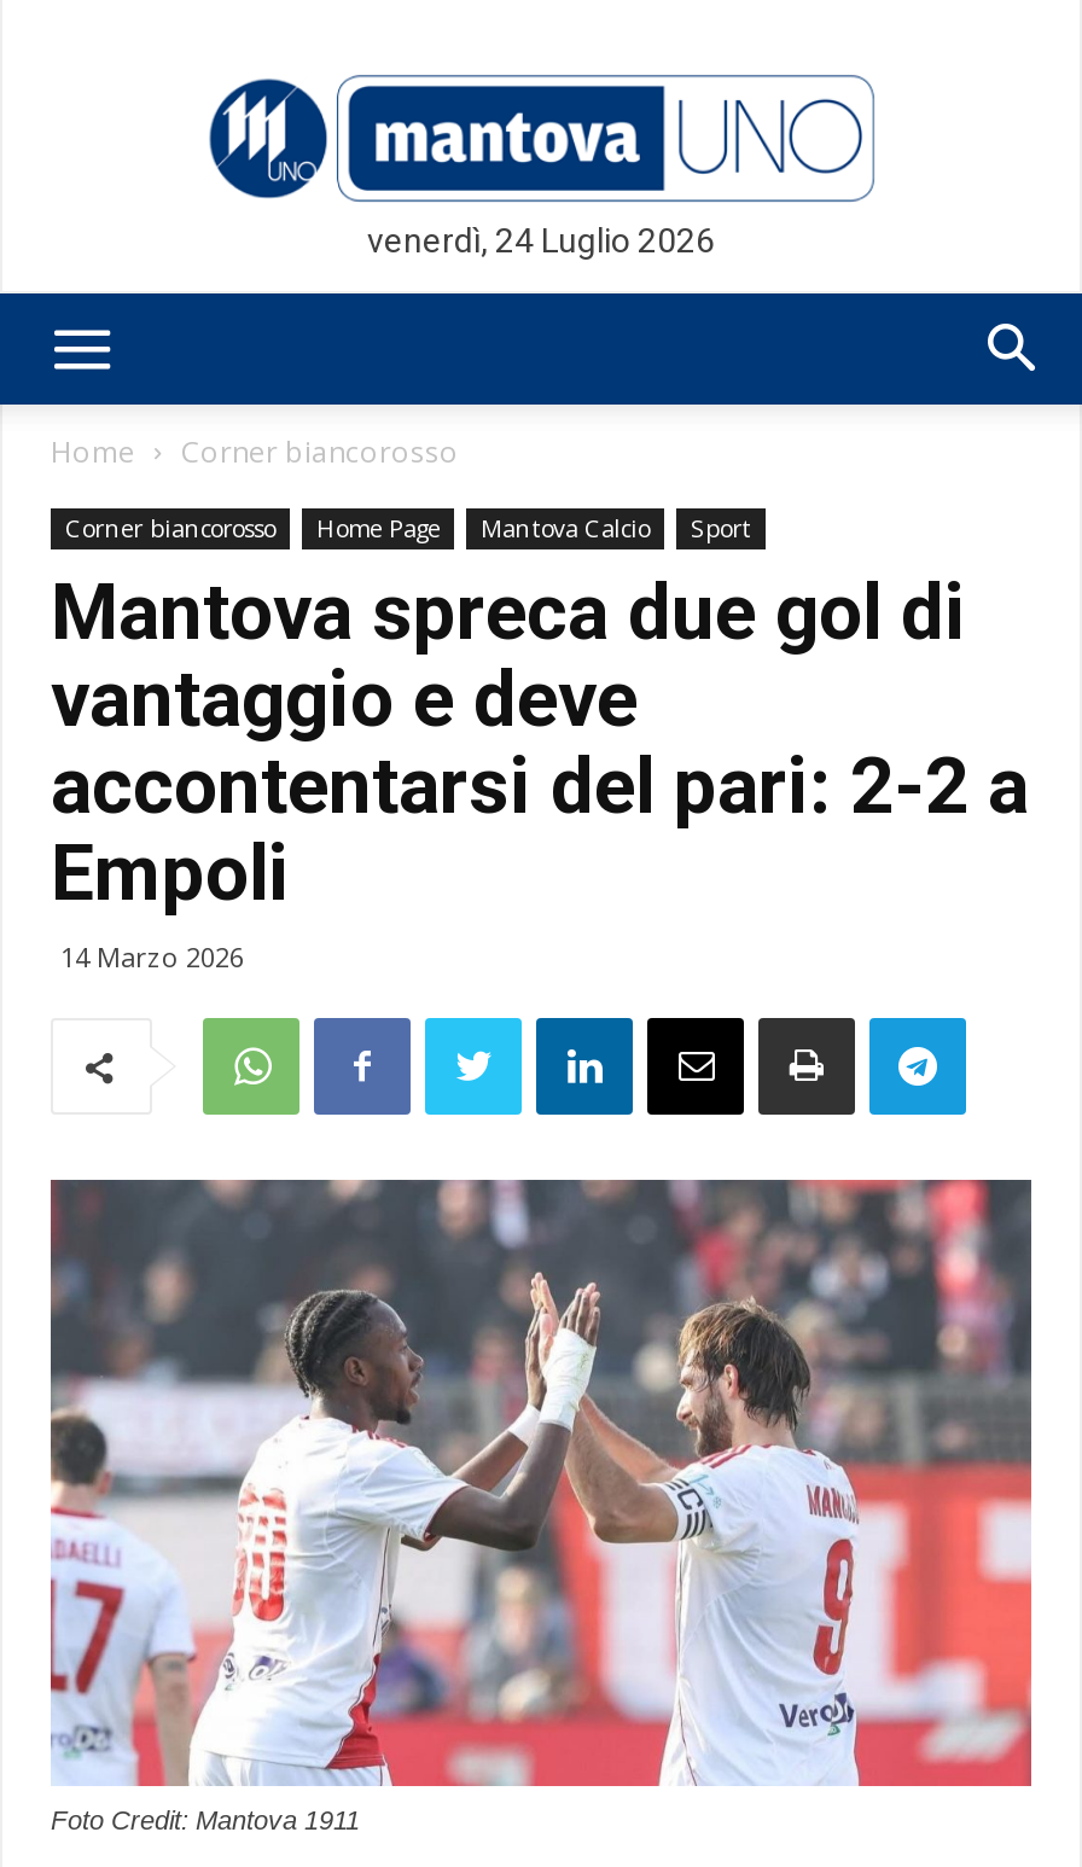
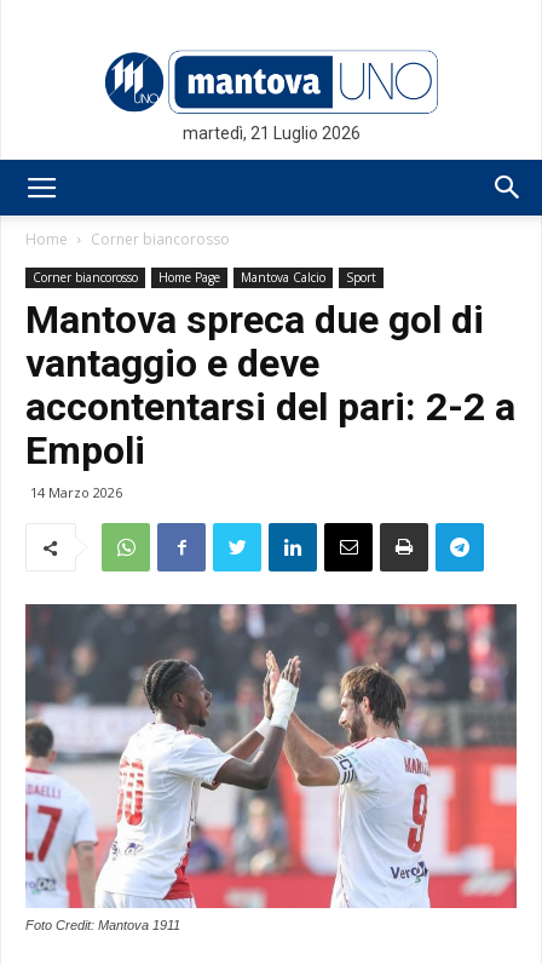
[367,221,715,260] venerdì, 24 Luglio 2026 -> [182,124,360,143] martedì, 21 Luglio 2026

